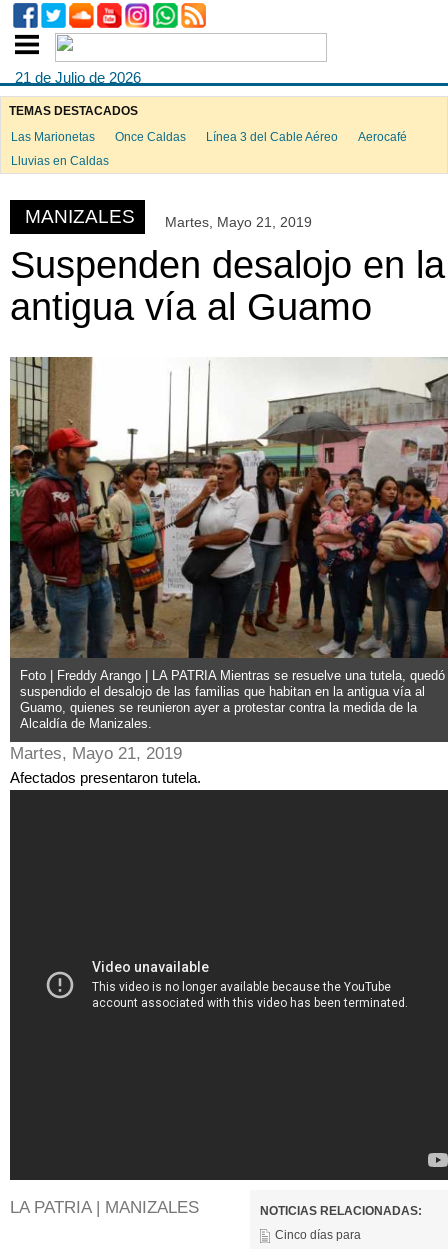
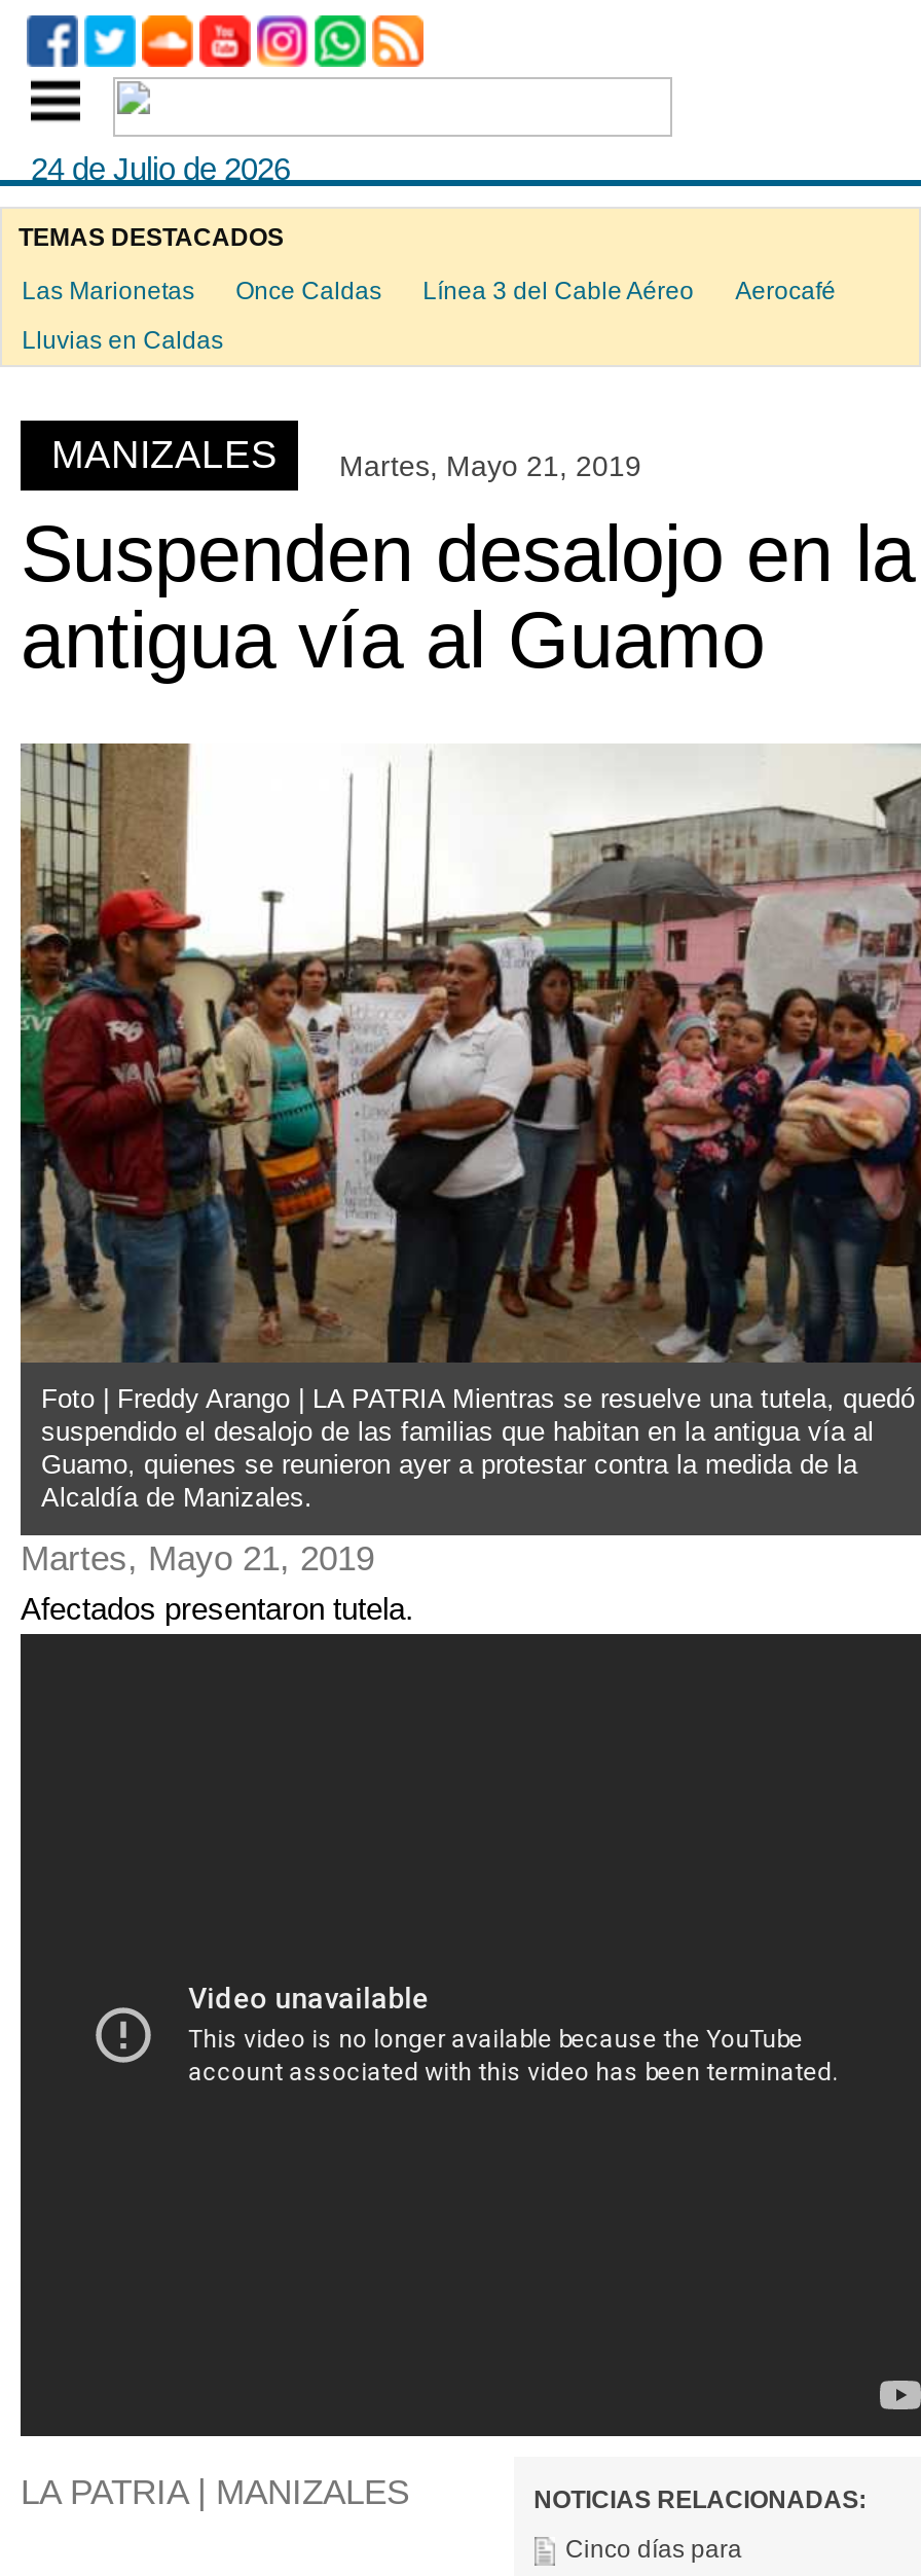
[15,69,141,86] 21 de Julio de 2026 -> [31,151,290,186] 24 de Julio de 2026

